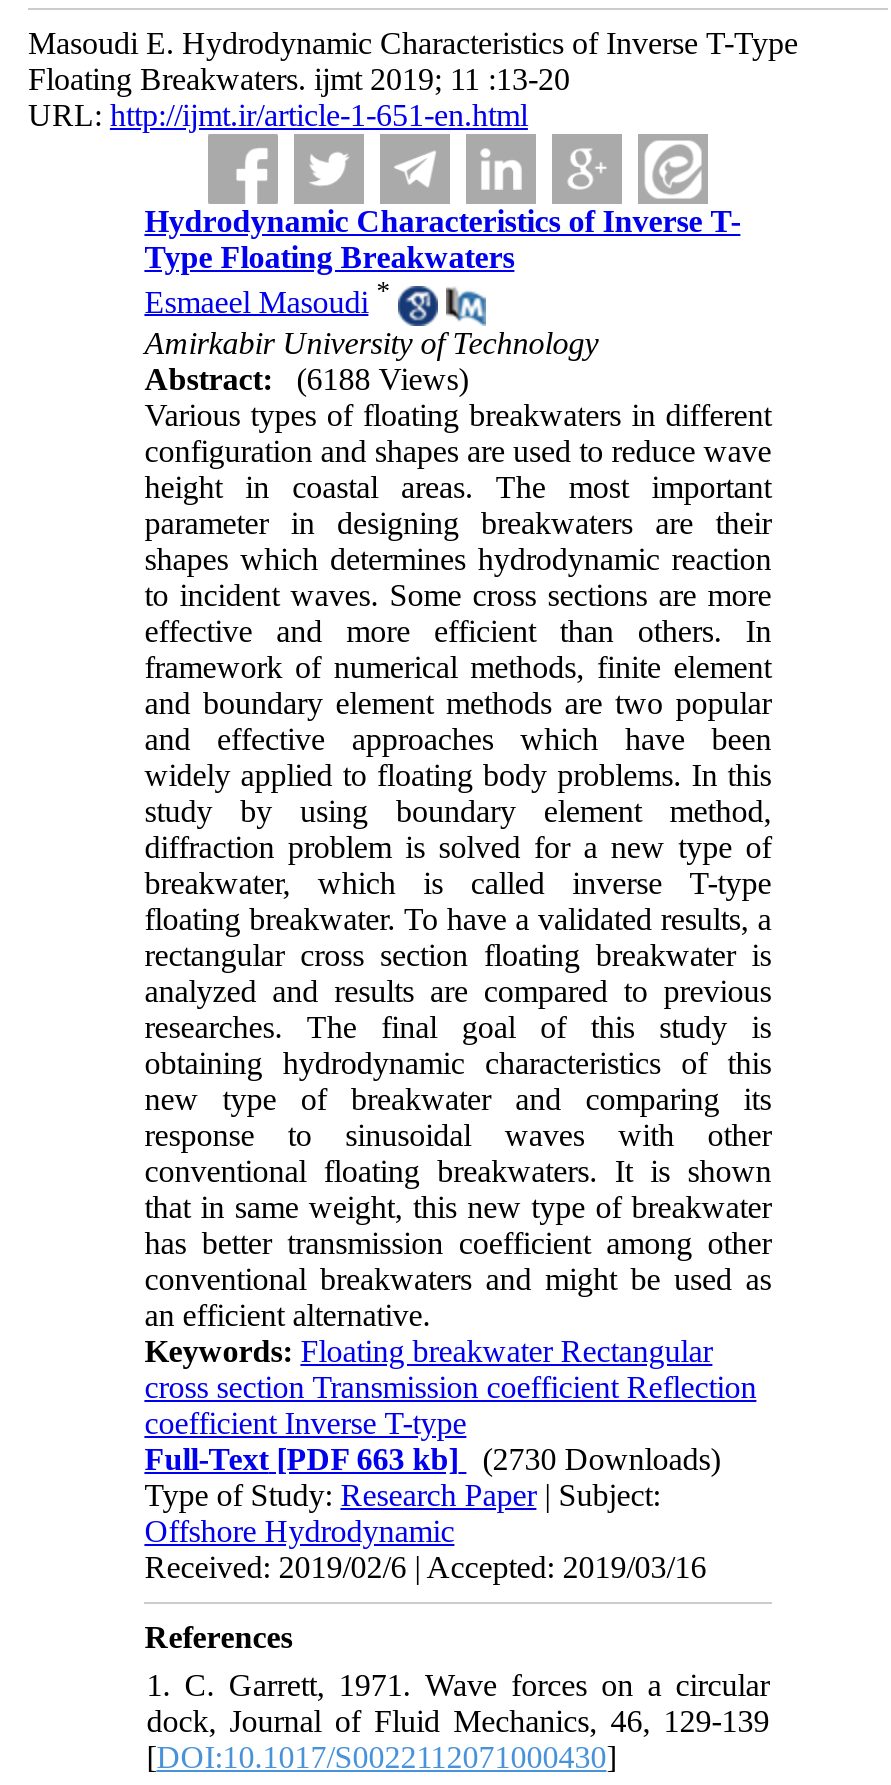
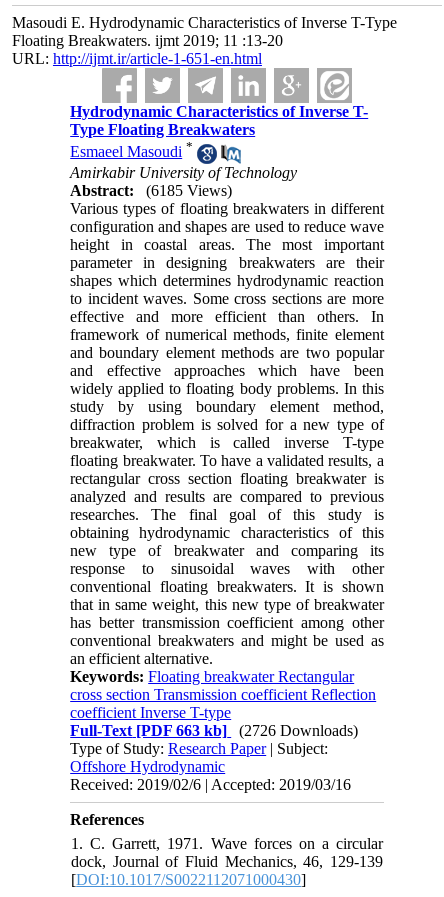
[144,361,468,395] Abstract: (6188 Views) -> [70,182,232,199] Abstract: (6185 Views)
[144,1441,720,1475] Full-Text [PDF 663 kb] (2730 Downloads) -> [70,722,358,739] Full-Text [PDF 663 kb] (2726 Downloads)

